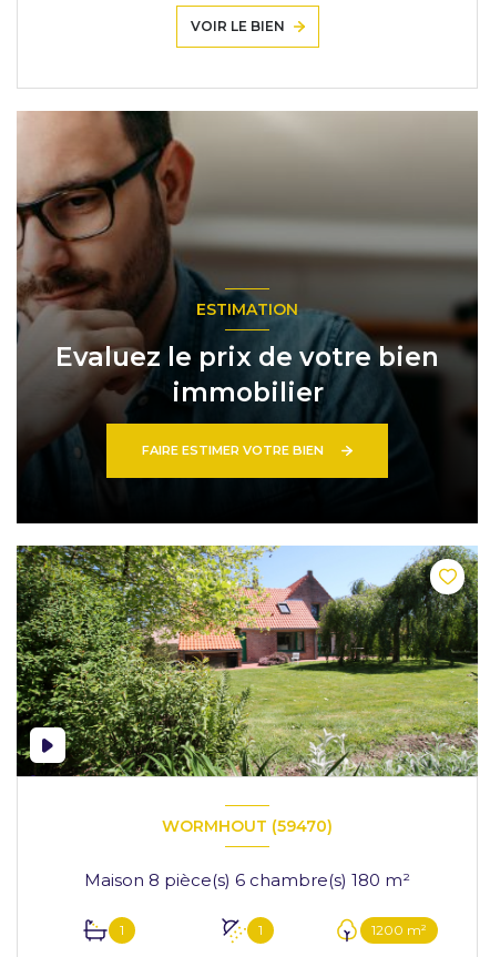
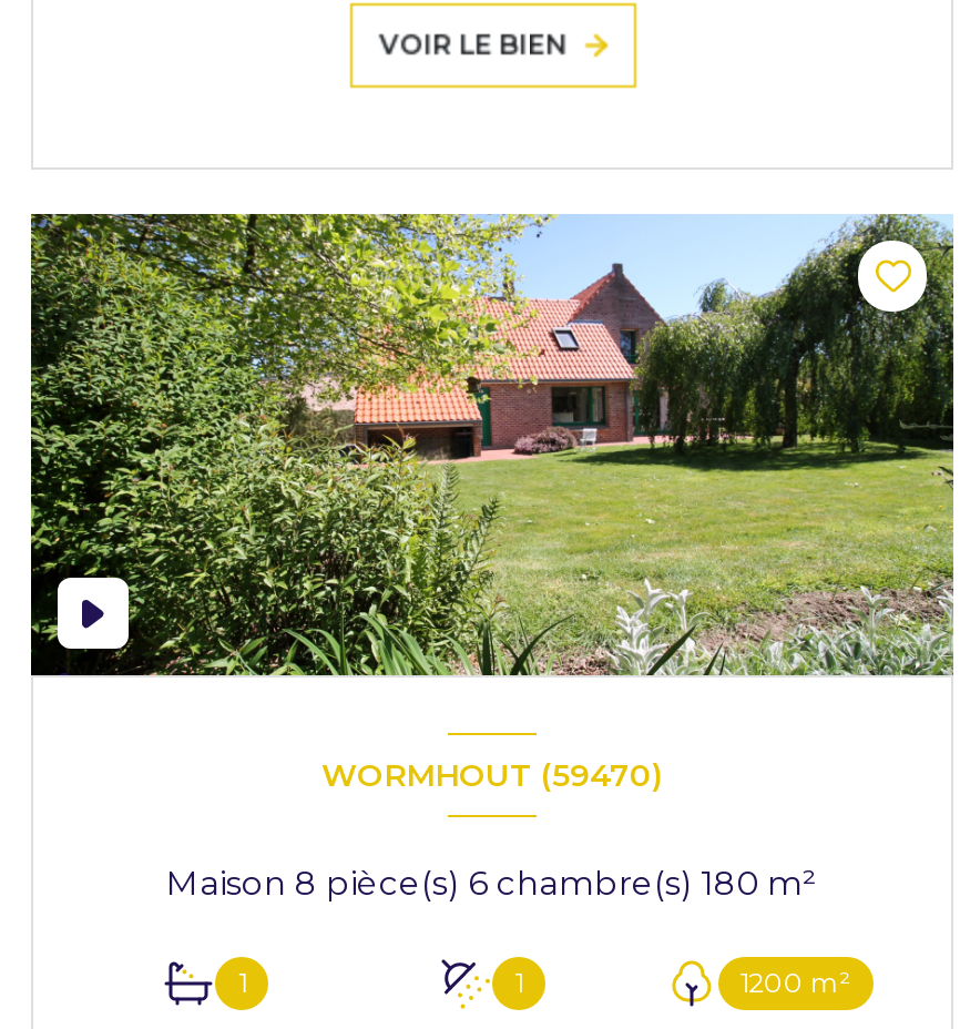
[16,110,479,525] [image] | ESTIMATION | Evaluez le prix de votre bien | immobilier | FAIRE ESTIMER VOTRE BIEN -> none

